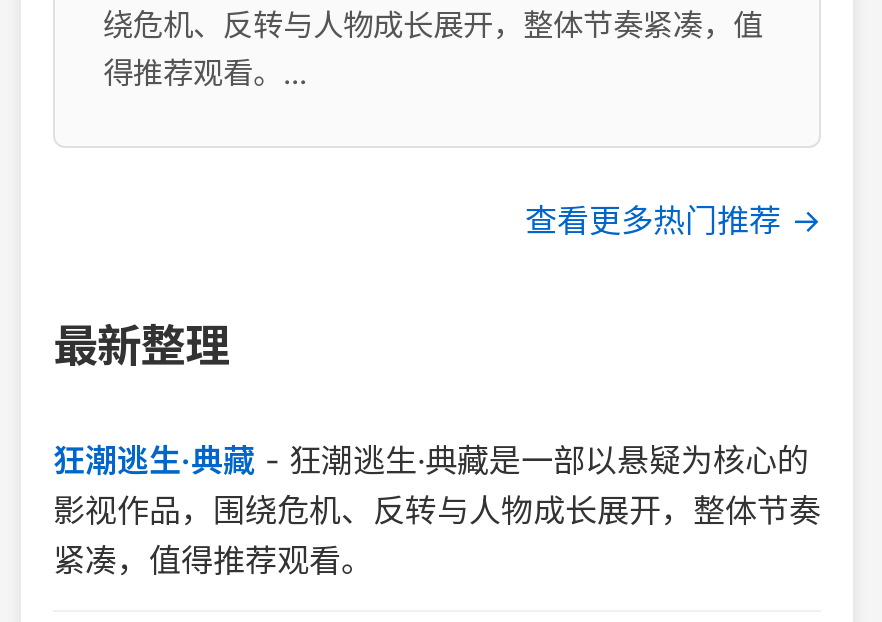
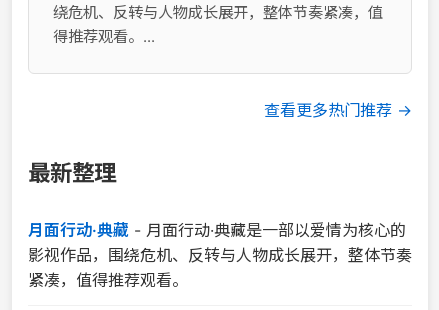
[53,440,809,480] 狂潮逃生·典藏-狂潮逃生·典藏是一部以悬疑为核心的 -> [28,220,406,240] 月面行动·典藏-月面行动·典藏是一部以爱情为核心的

